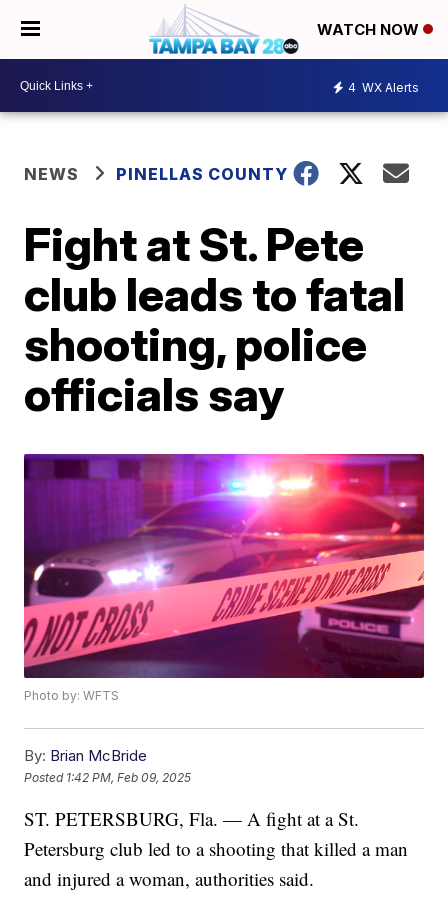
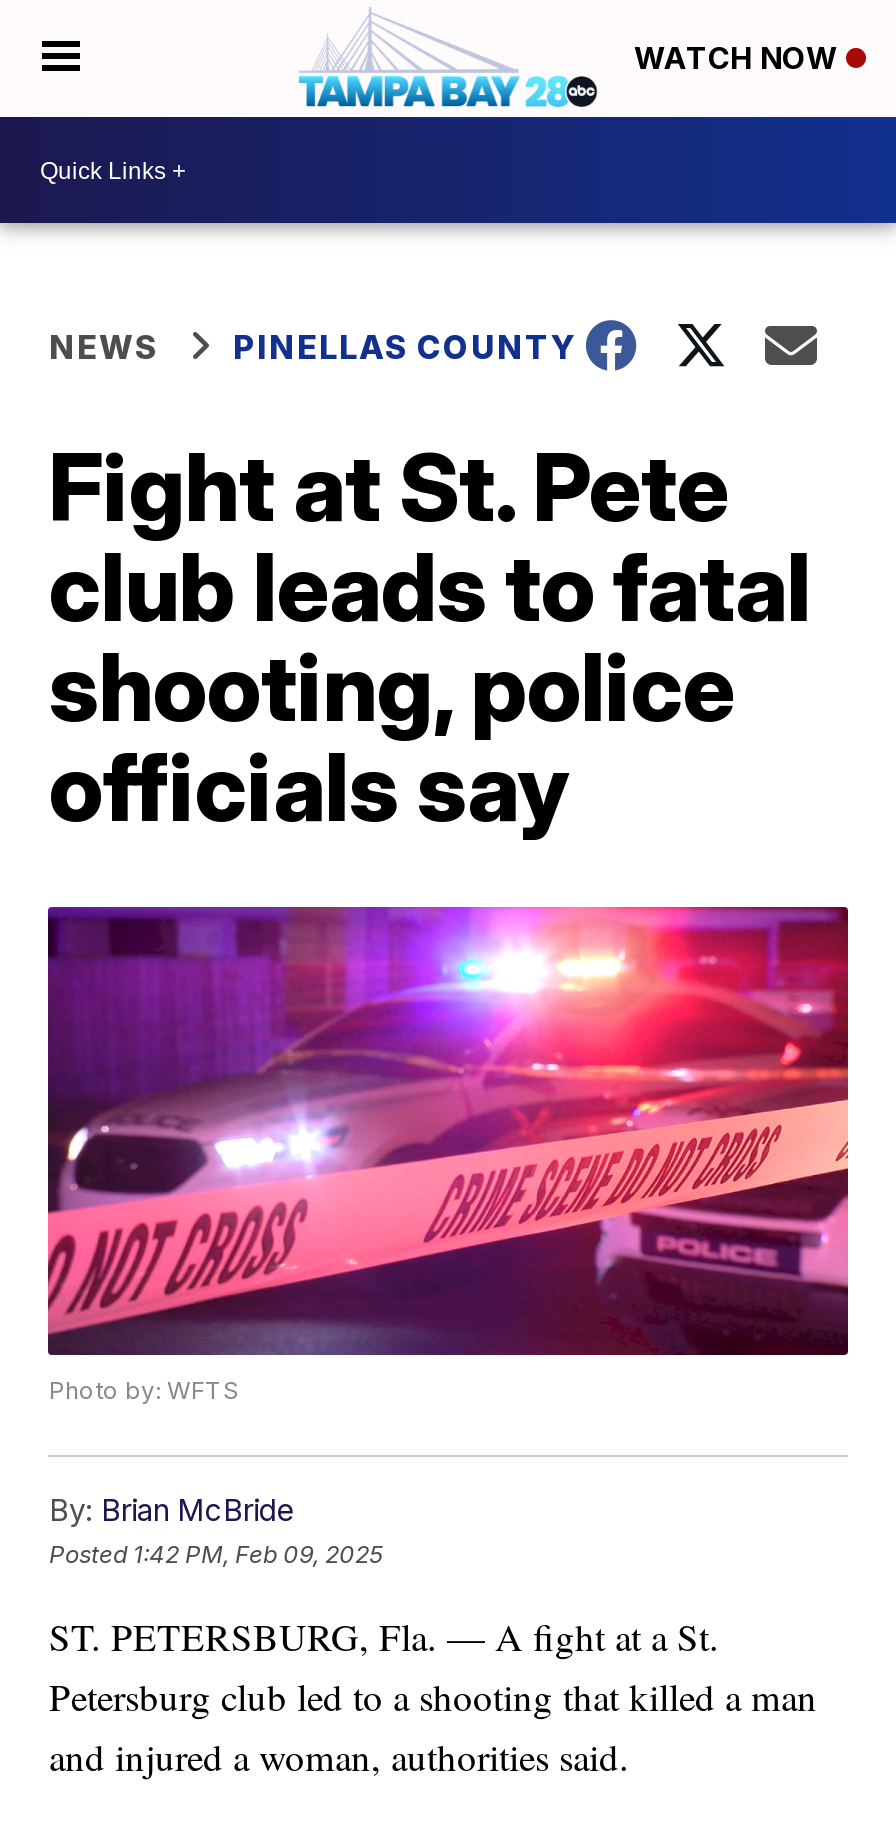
[348,79,419,94] 4 WX Alerts -> none

